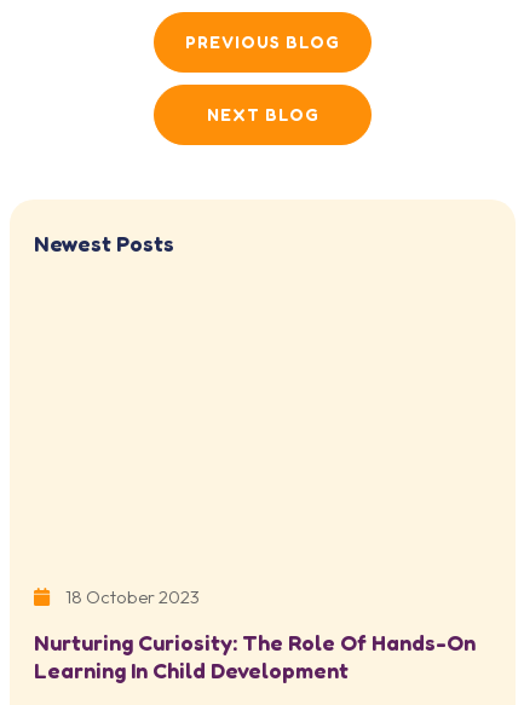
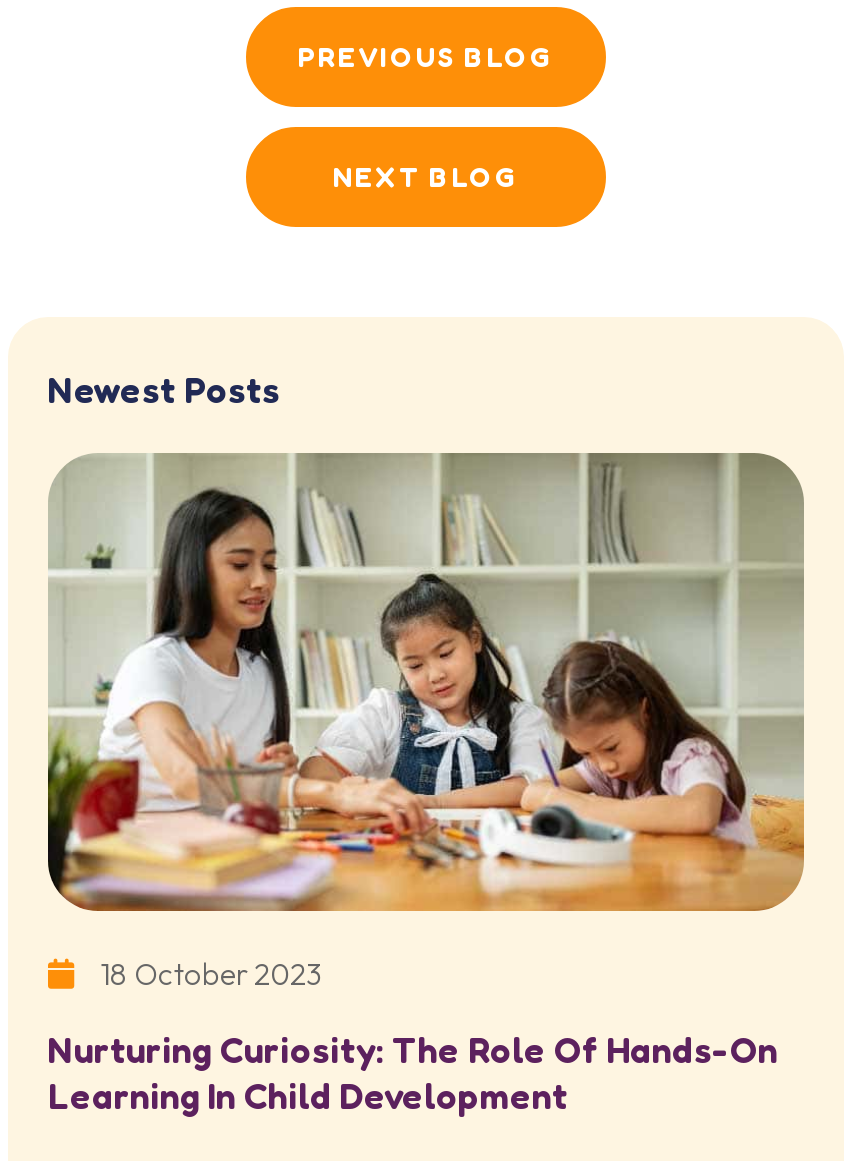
none -> [46,451,806,913] [image]

